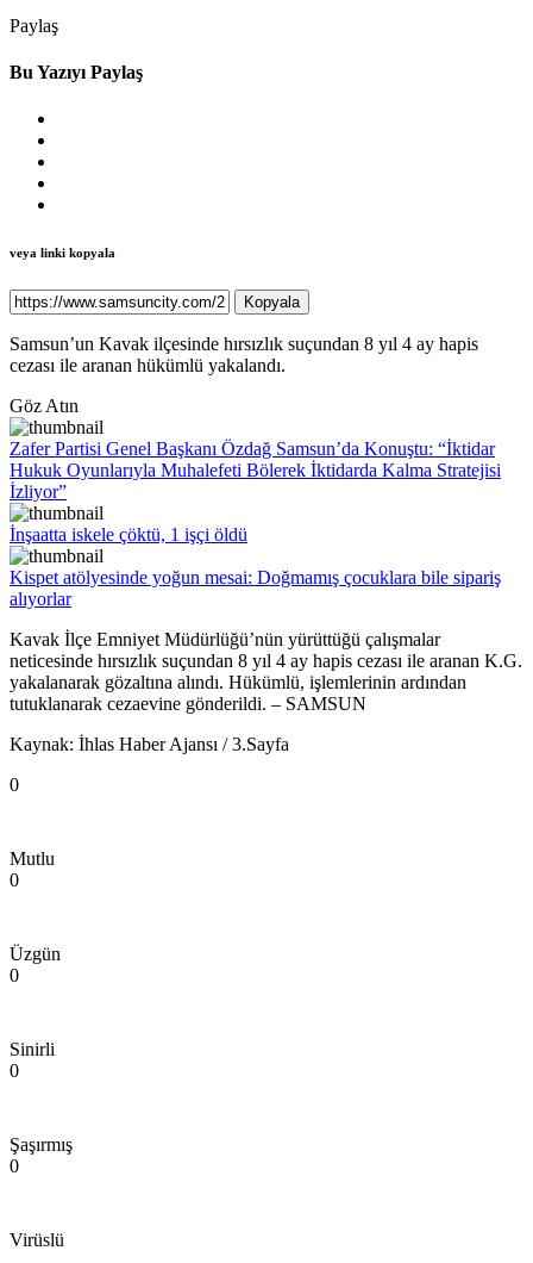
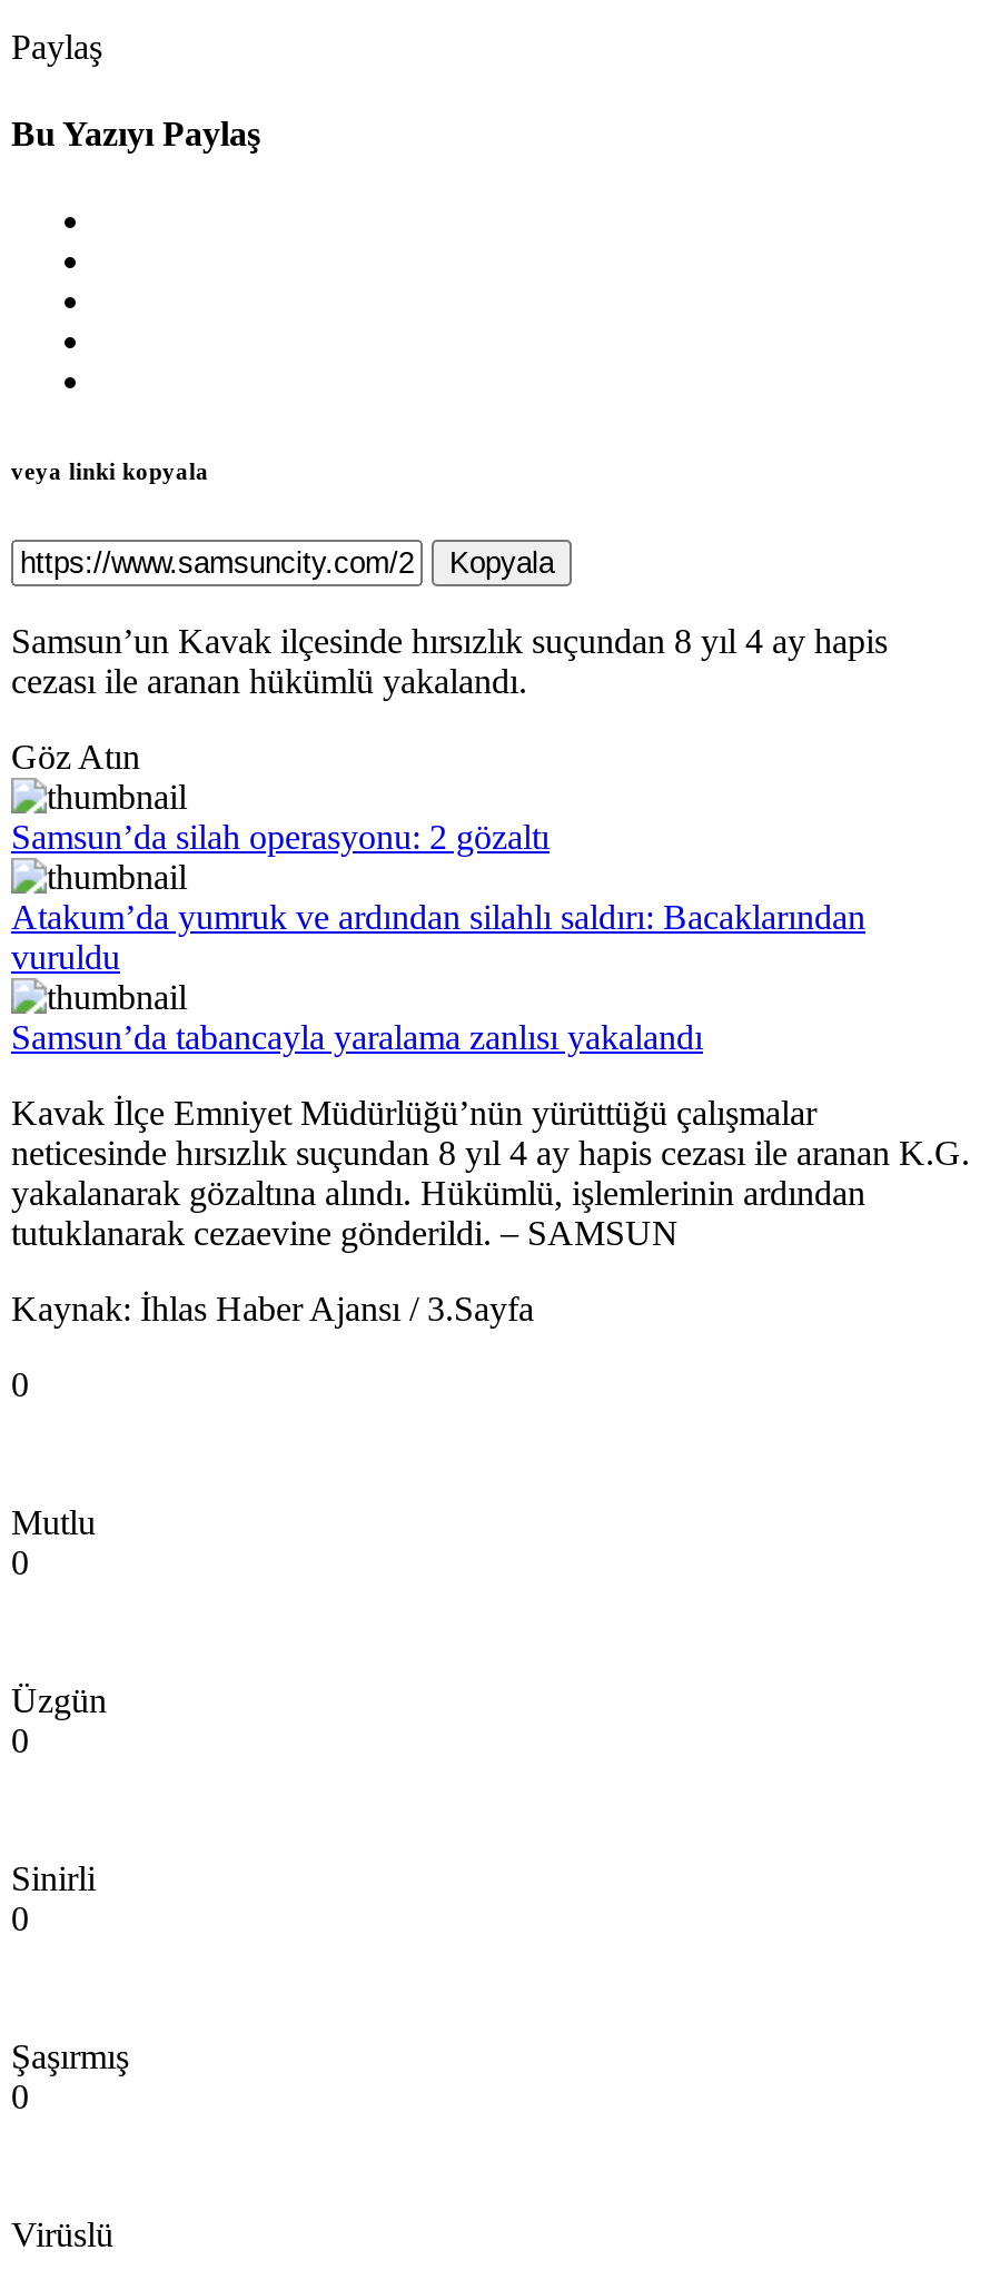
[10,439,501,502] Zafer Partisi Genel Başkanı Özdağ Samsun’da Konuştu: “İktidar | Hukuk Oyunlarıyla Muhalefeti Bölerek İktidarda Kalma Stratejisi | İzliyor” -> [11,819,550,856] Samsun’da silah operasyonu: 2 gözaltı
[10,525,247,545] İnşaatta iskele çöktü, 1 işçi öldü -> [11,899,865,977] Atakum’da yumruk ve ardından silahlı saldırı: Bacaklarından | vuruldu
[10,568,501,609] Kispet atölyesinde yoğun mesai: Doğmamış çocuklara bile sipariş | alıyorlar -> [11,1019,703,1057] Samsun’da tabancayla yaralama zanlısı yakalandı

